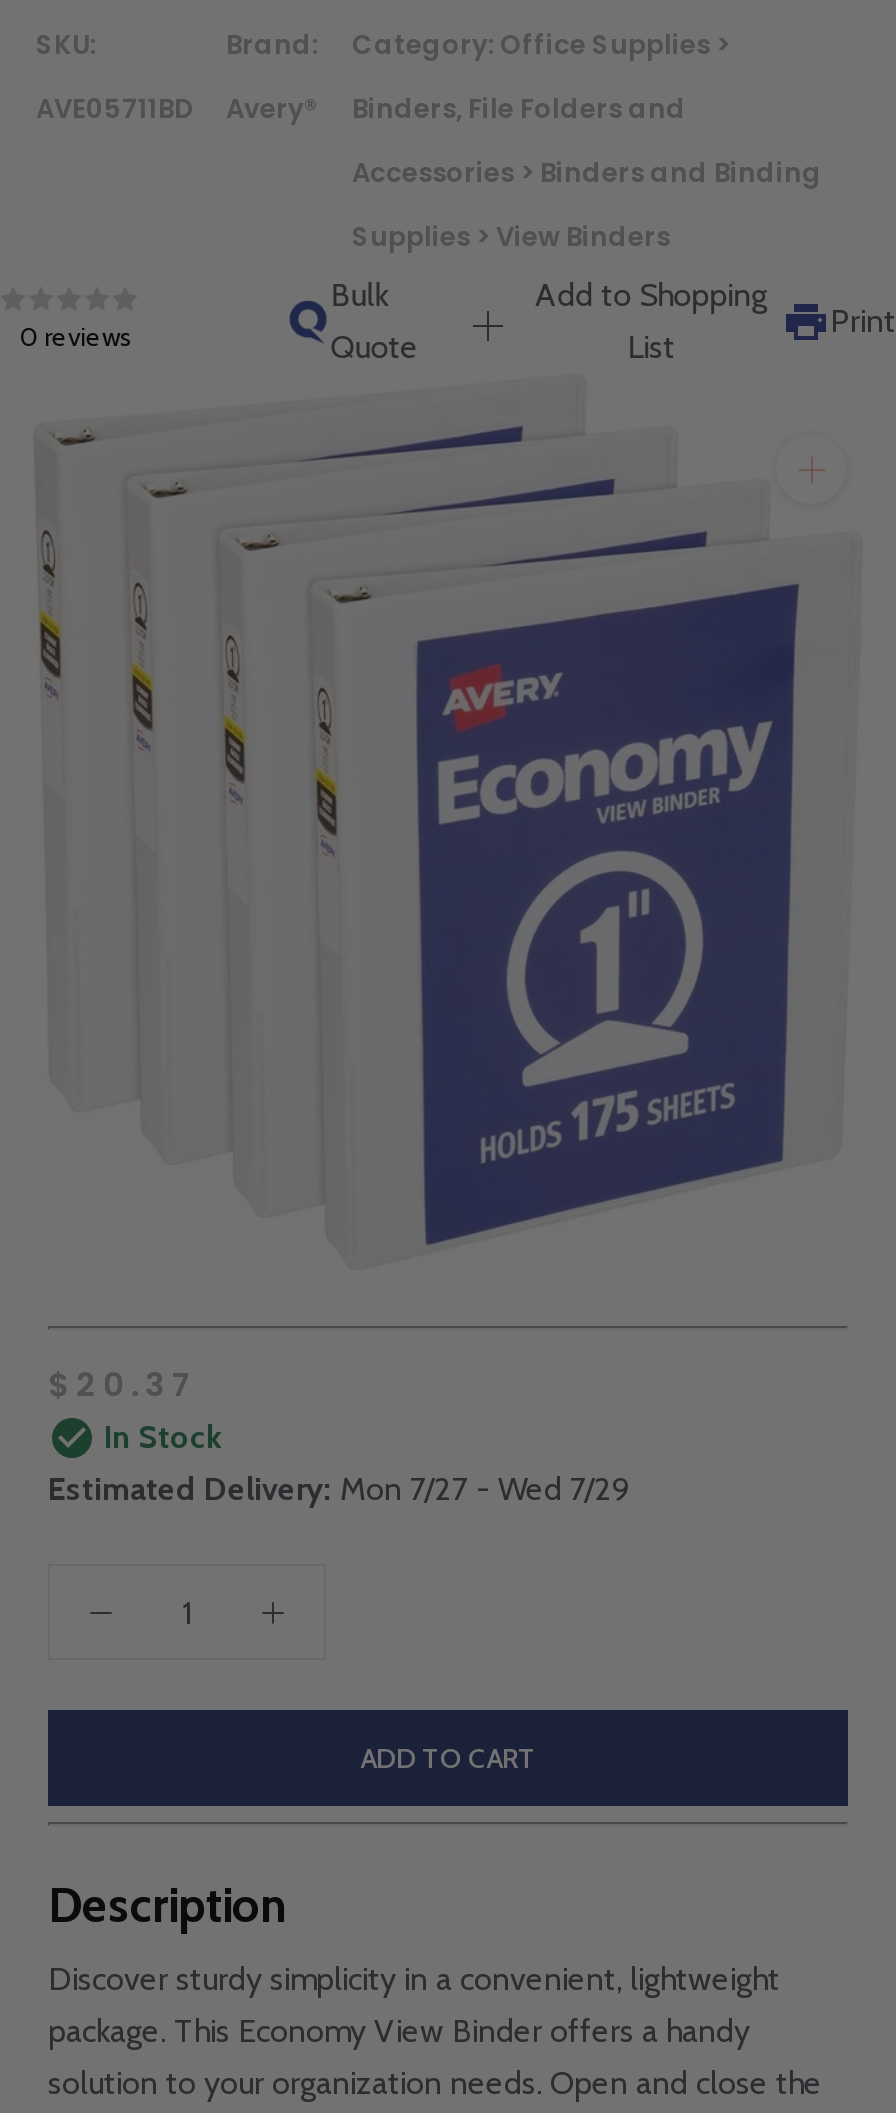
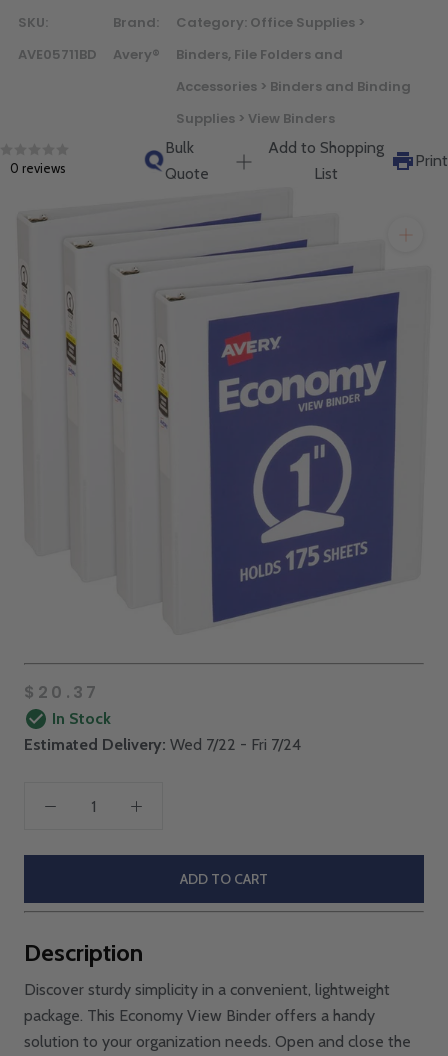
[48,1471,630,1509] Estimated Delivery: Mon 7/27 - Wed 7/29 -> [24,735,301,754] Estimated Delivery: Wed 7/22 - Fri 7/24

